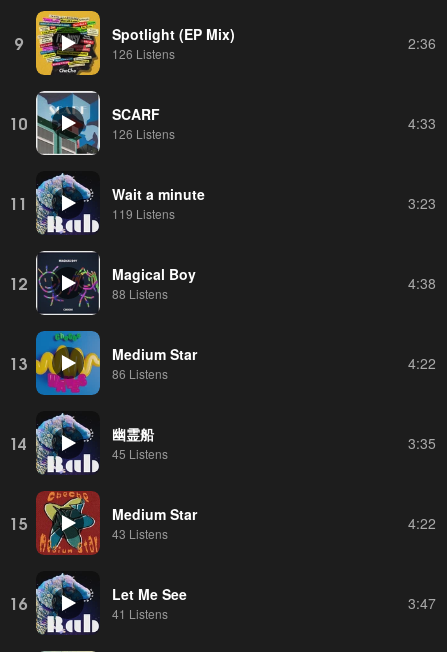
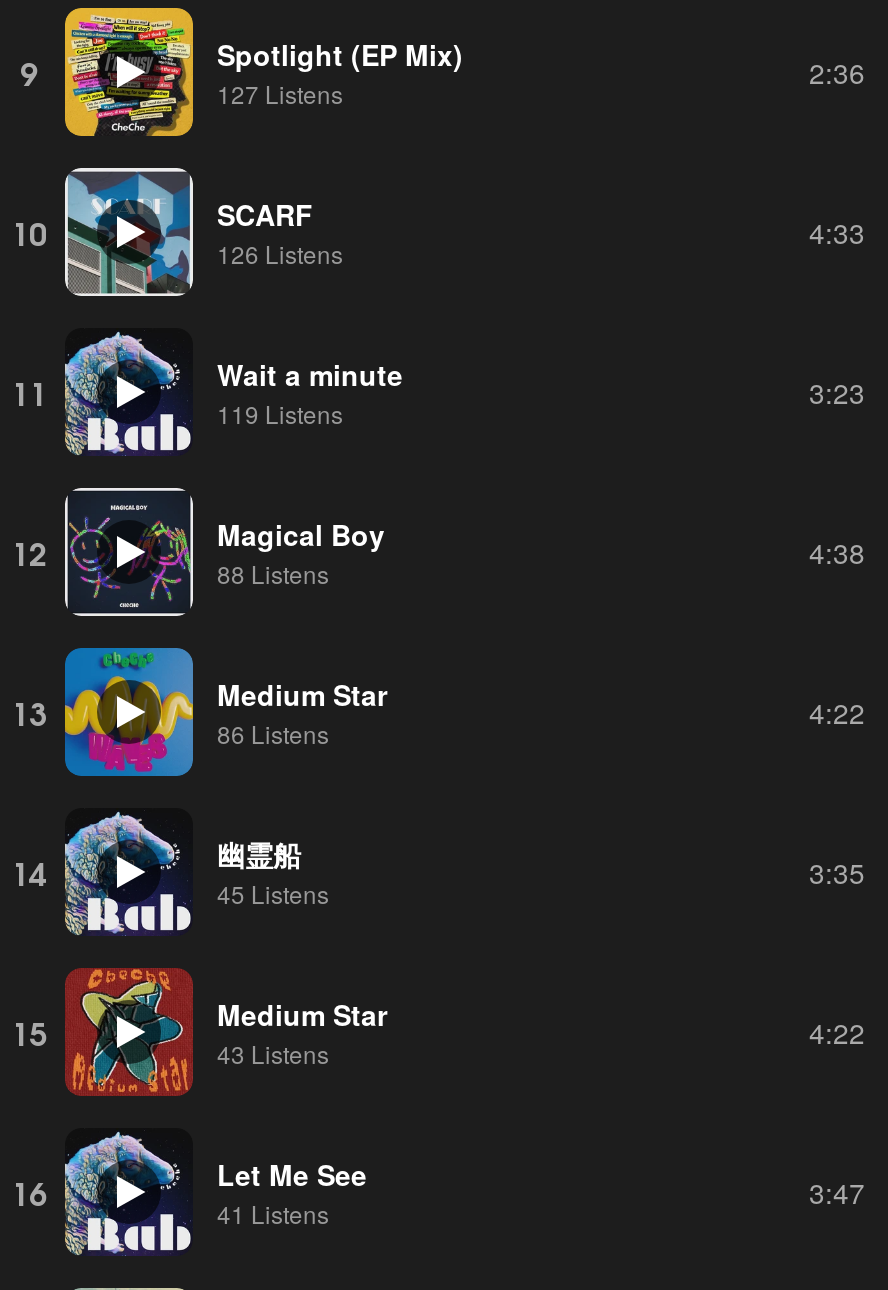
[112,44,175,61] 126 Listens -> [217,75,343,109] 127 Listens

